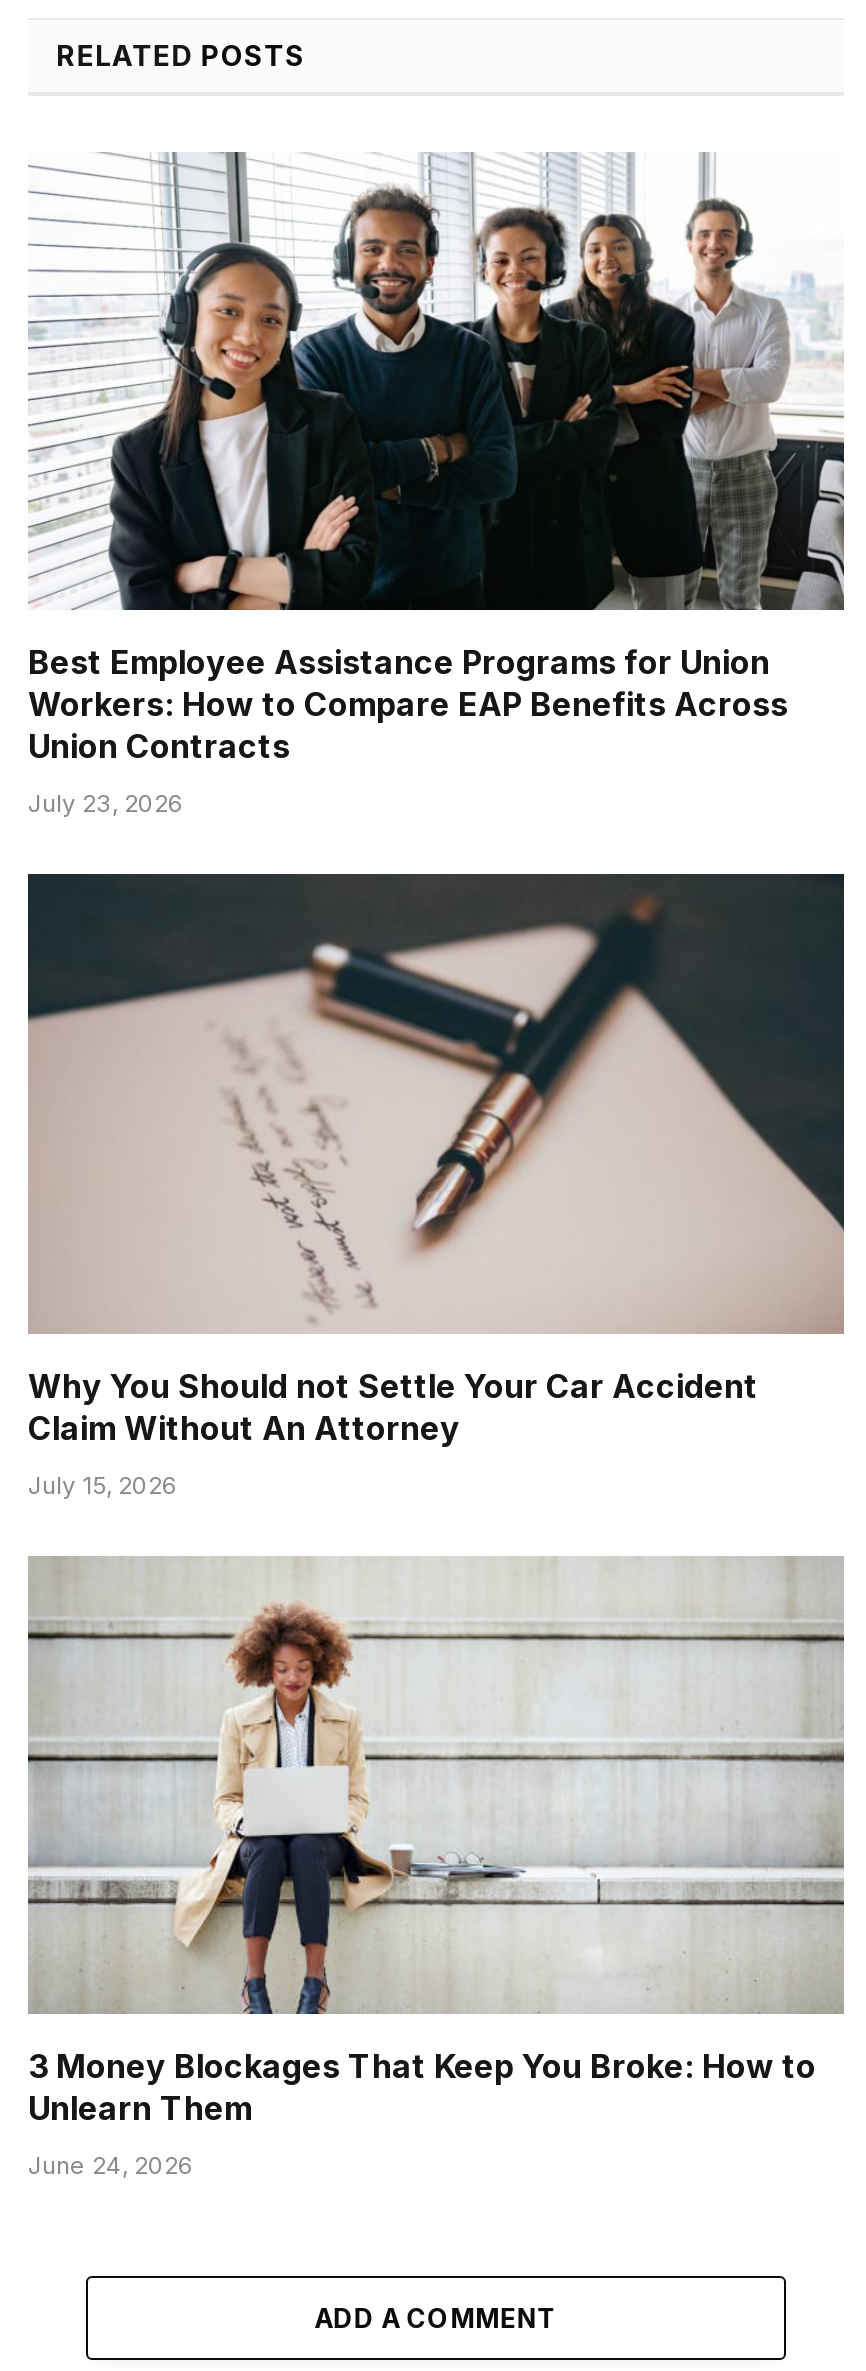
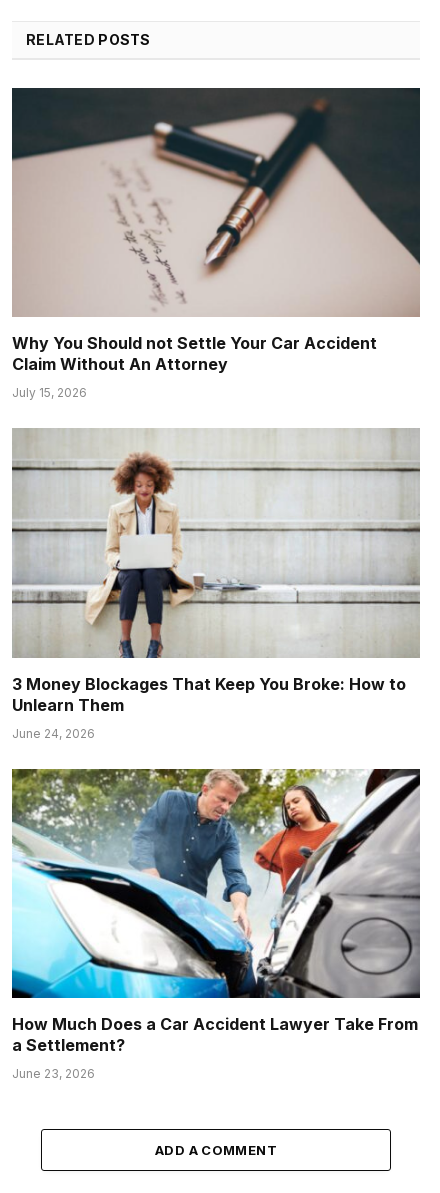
[28,152,844,819] [image] | Best Employee Assistance Programs for Union | Workers: How to Compare EAP Benefits Across | Union Contracts | July 23, 2026 -> none
moved [28,886,844,2181] -> [12,94,420,741]: [image] | Why You Should not Settle Your Car Accident | Claim Without An Attorney | July 15, 2026 | 3 Money Blockages That Keep You Broke: How to | Unlearn Them | June 24, 2026
none -> [11,768,421,1081] [image] | How Much Does a Car Accident Lawyer Take From | a Settlement? | June 23, 2026

